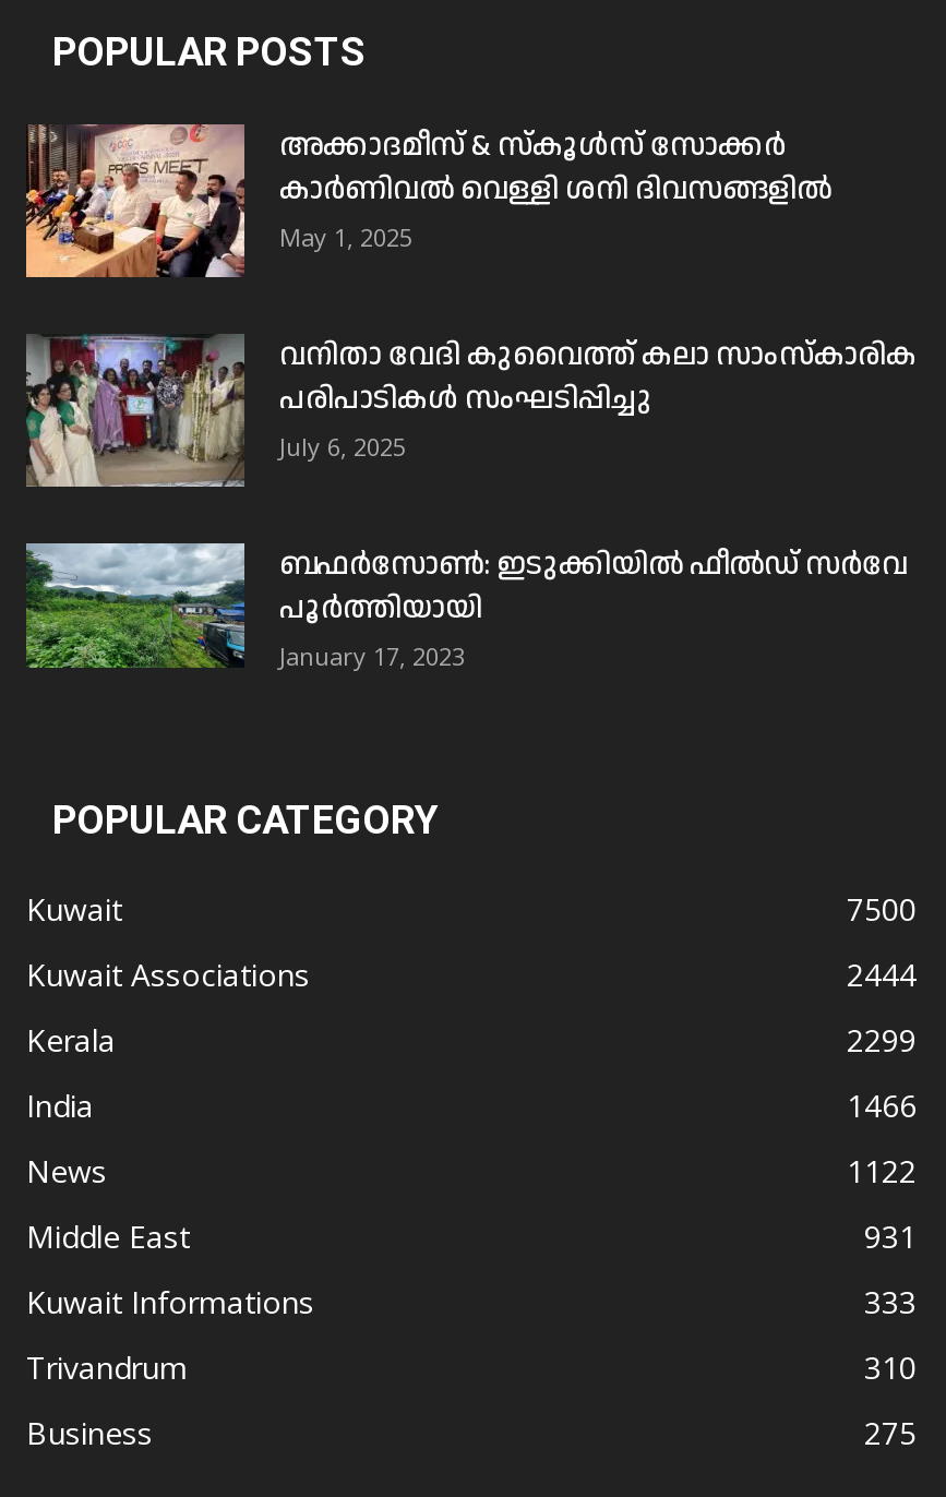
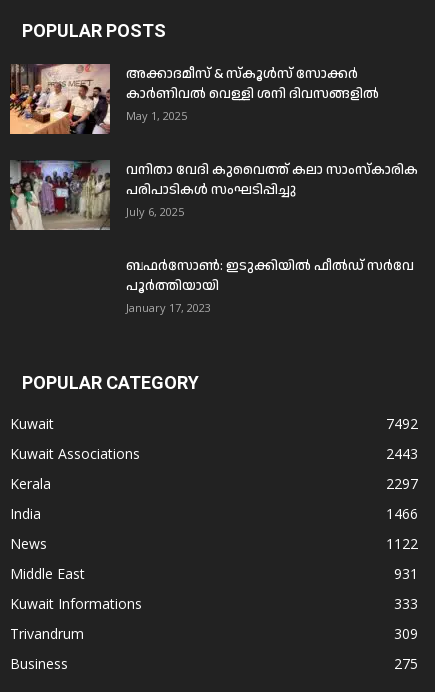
[24,541,247,670] [image] -> none
[847,889,917,930] 7500 -> [386,414,418,433] 7492
[847,954,917,996] 2444 -> [386,444,418,463] 2443
[847,1020,917,1061] 2299 -> [386,474,418,493] 2297
[864,1347,917,1388] 310 -> [394,624,418,643] 309

